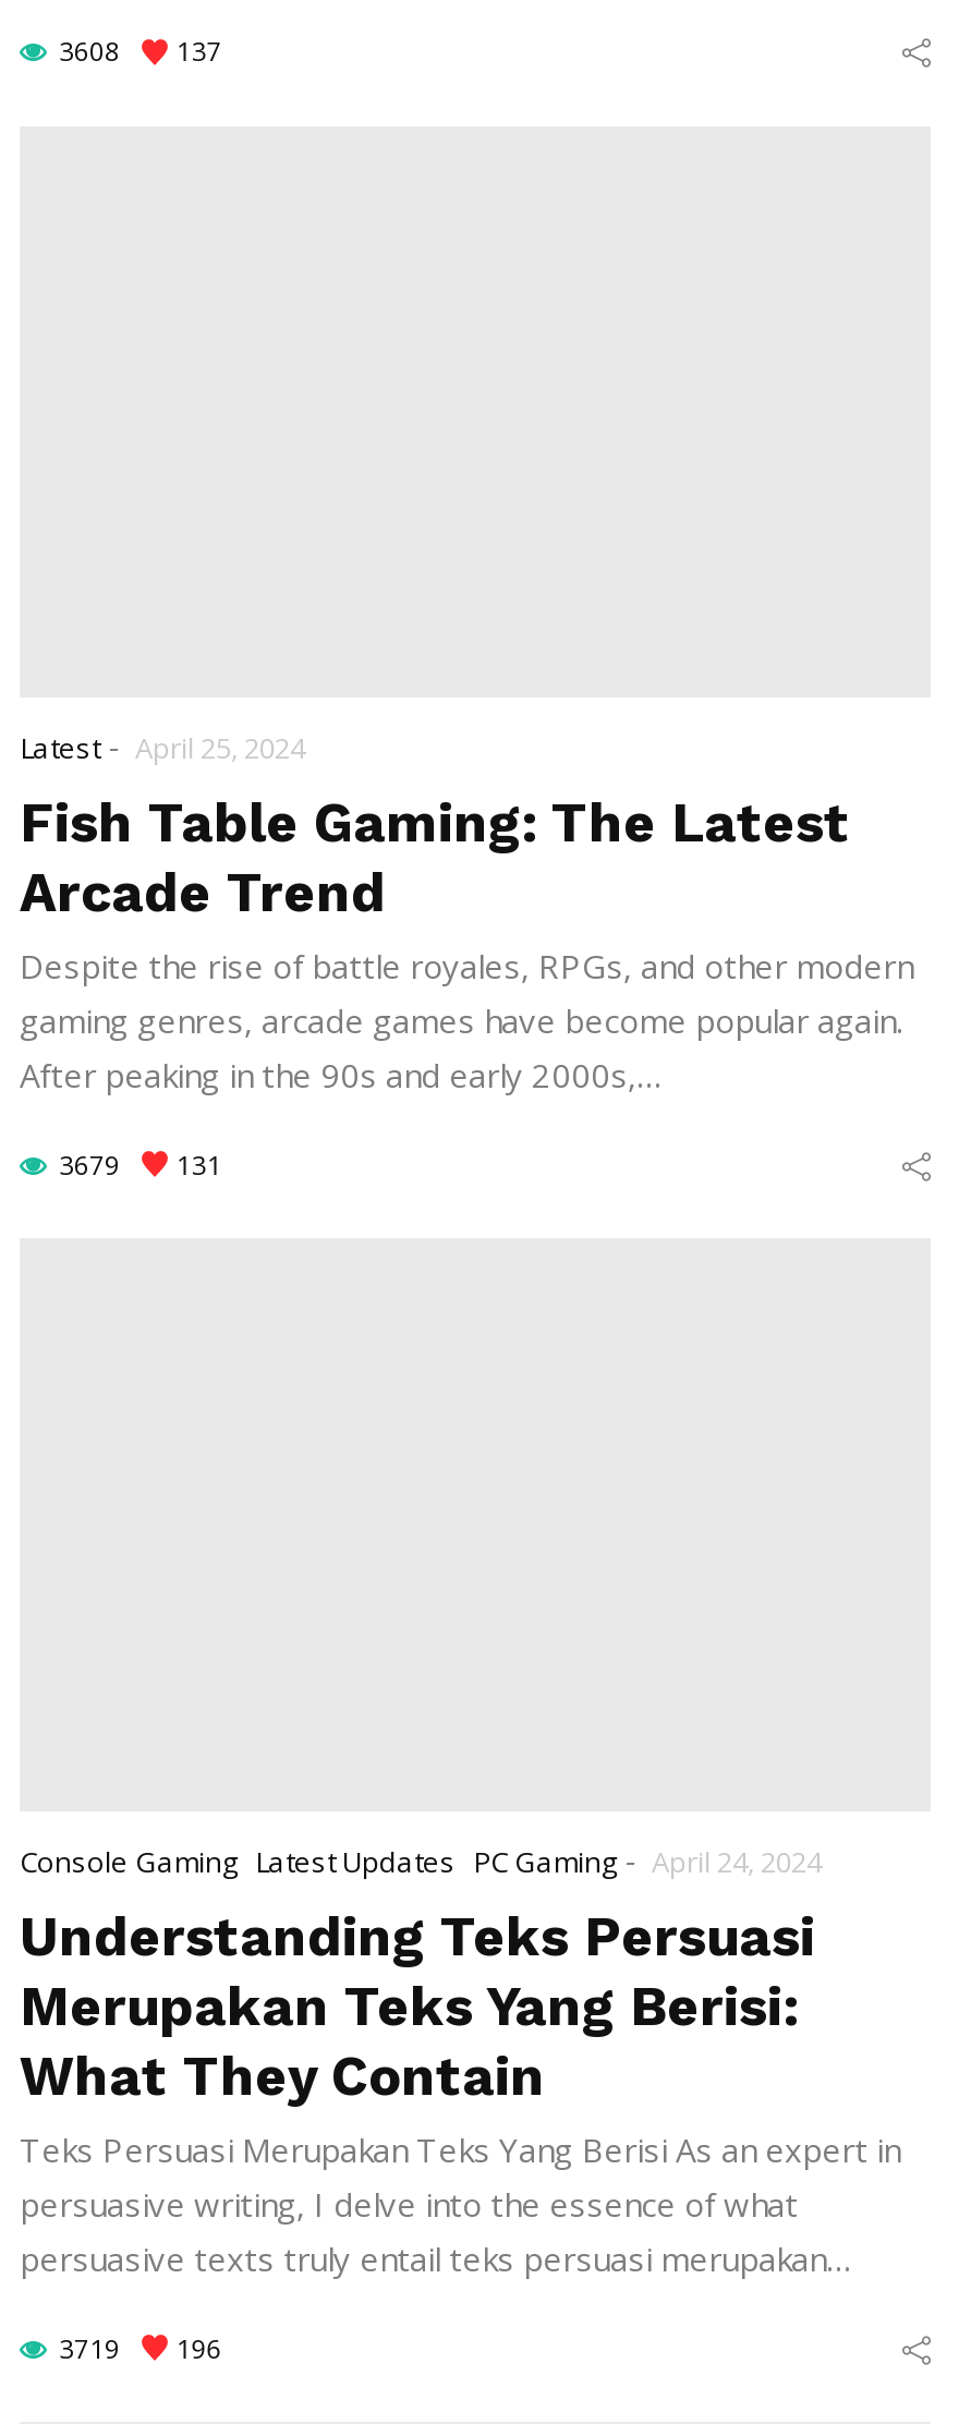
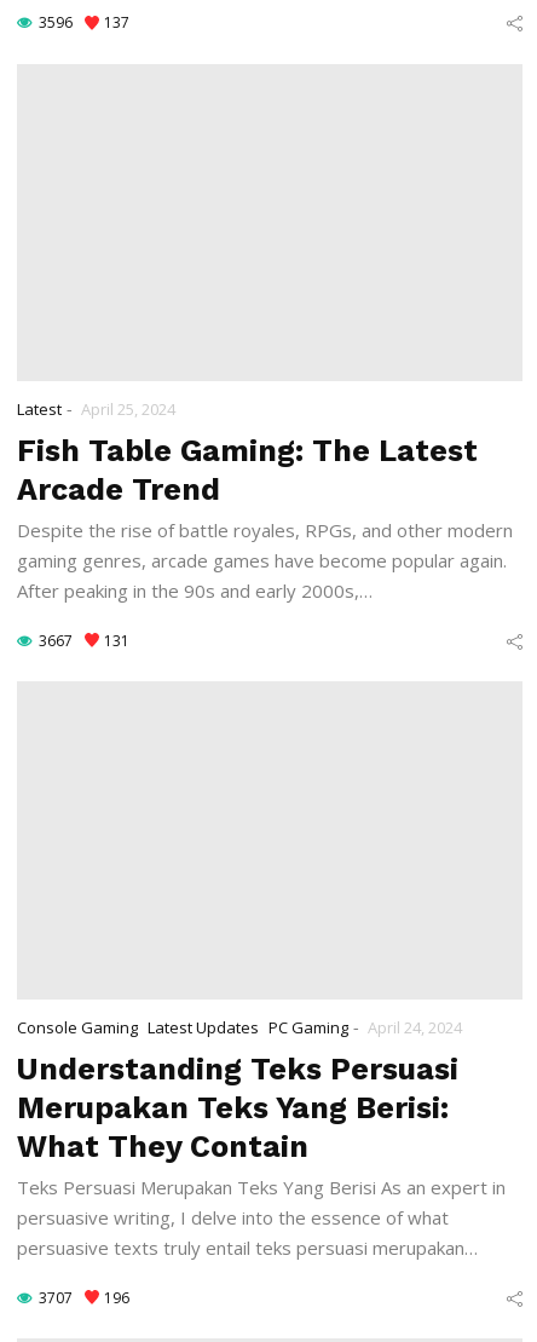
[59,33,222,70] 3608 137 -> [39,12,129,33] 3596 137
[59,1147,222,1184] 3679 131 -> [39,631,129,651] 3667 131
[59,2330,222,2367] 3719 196 -> [39,1288,129,1308] 3707 196

